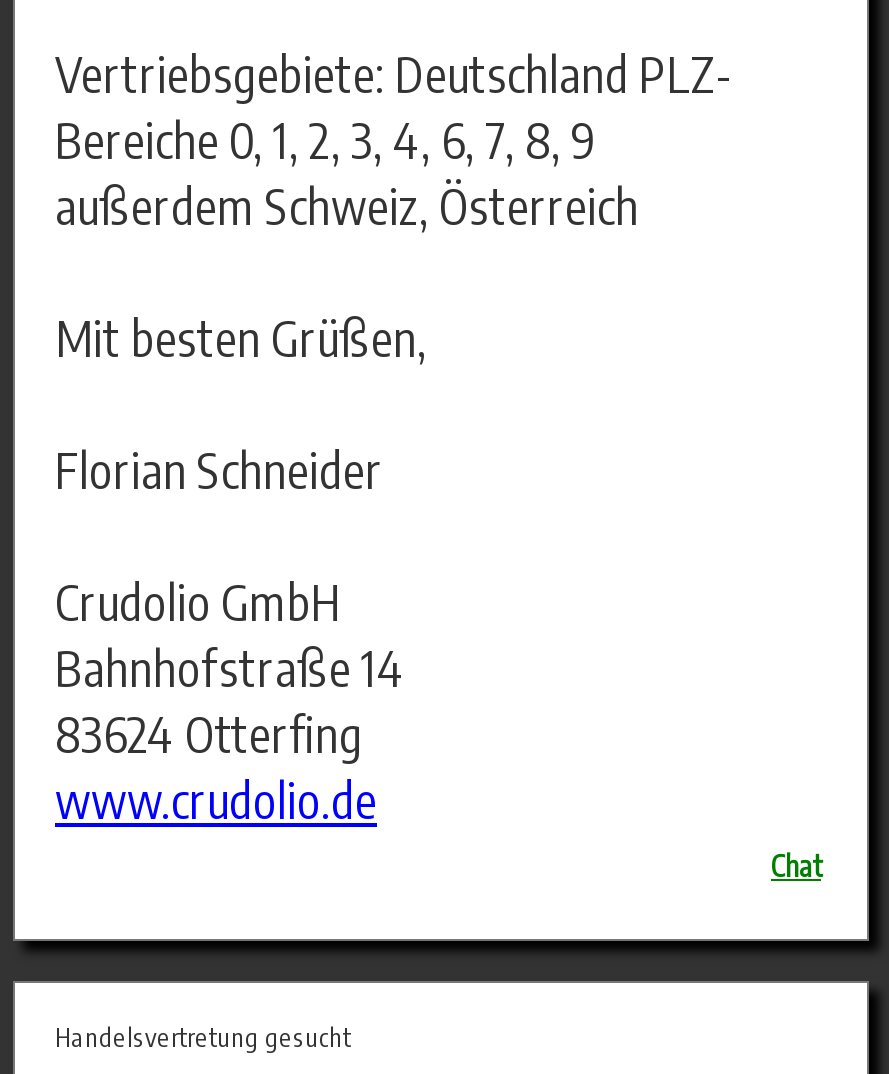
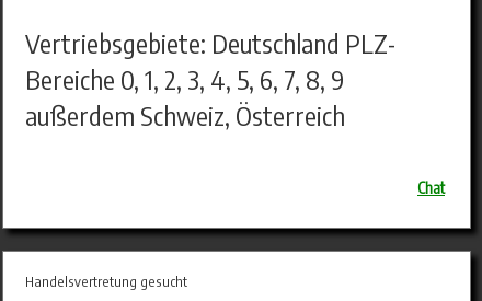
[55,109,595,169] Bereiche 0, 1, 2, 3, 4, 6, 7, 8, 9 -> [25,62,344,95] Bereiche 0, 1, 2, 3, 4, 5, 6, 7, 8, 9
[55,307,427,829] Mit besten Grüßen, | Florian Schneider | Crudolio GmbH | Bahnhofstraße 14 | 83624 Otterfing | www.crudolio.de -> none

